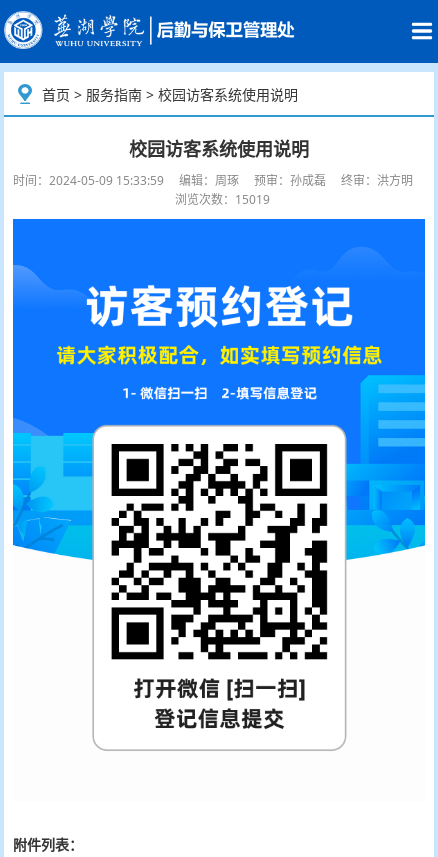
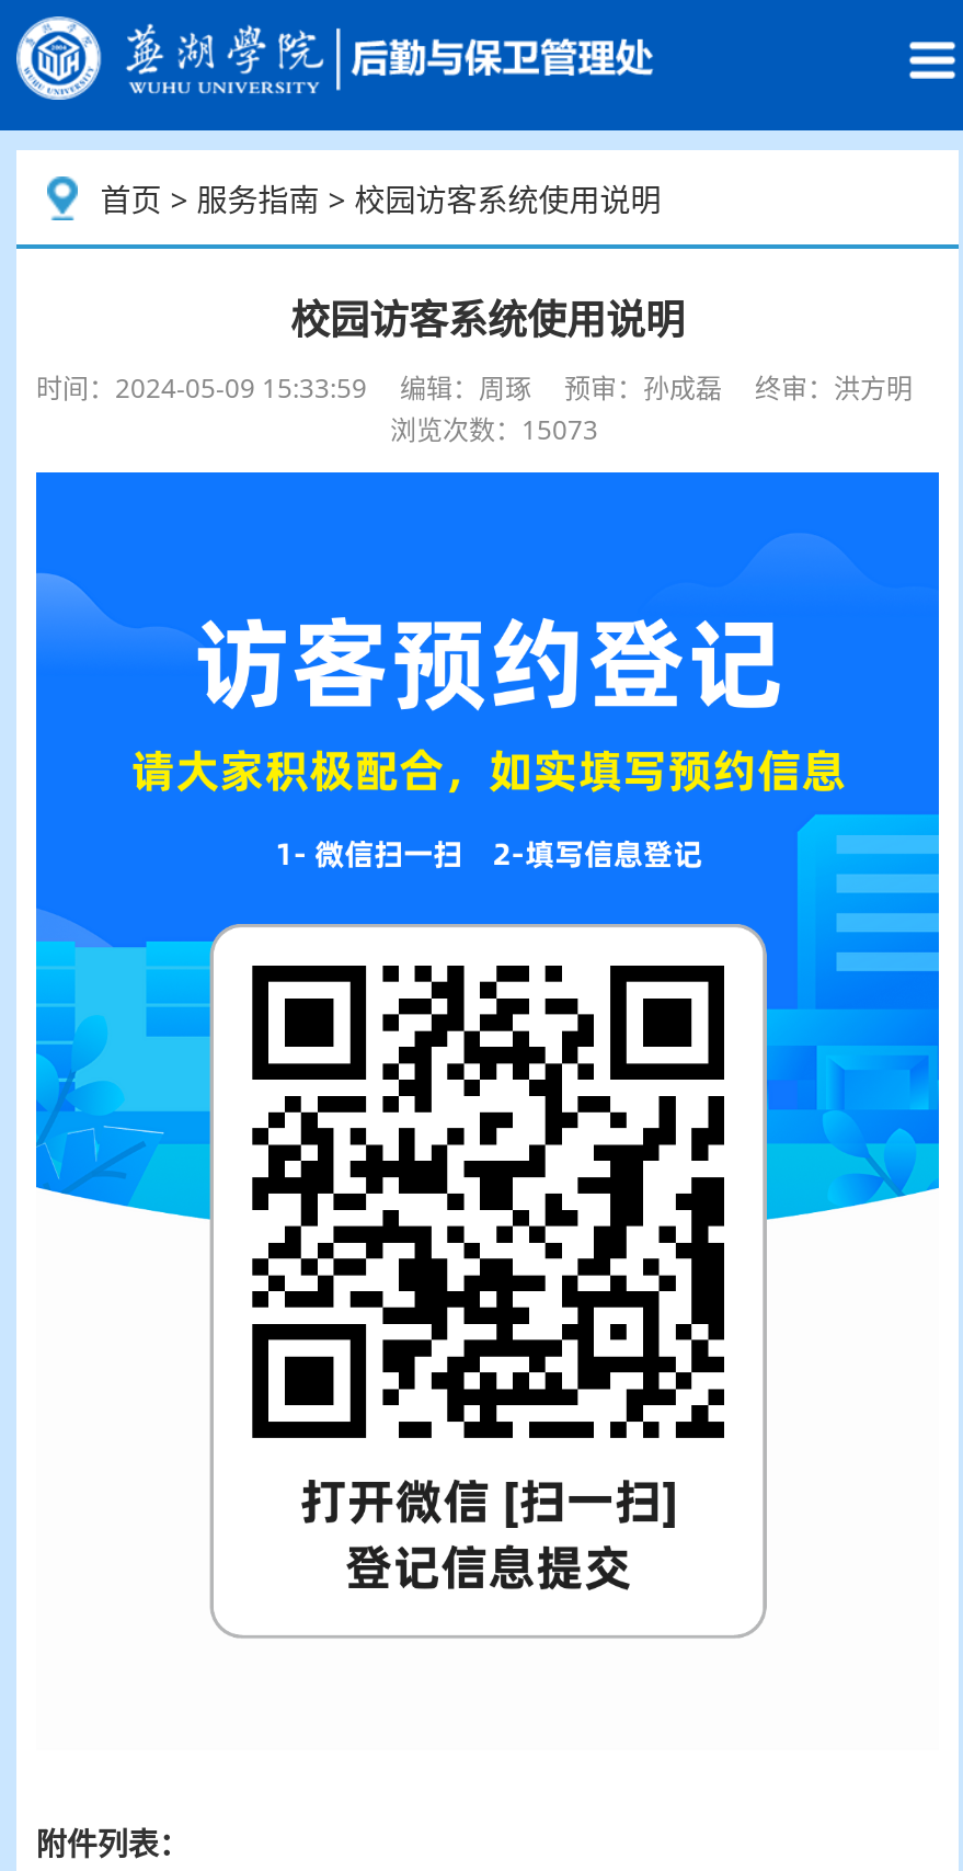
[168,191,269,208] 浏览次数：15019 -> [377,410,598,448] 浏览次数：15073

